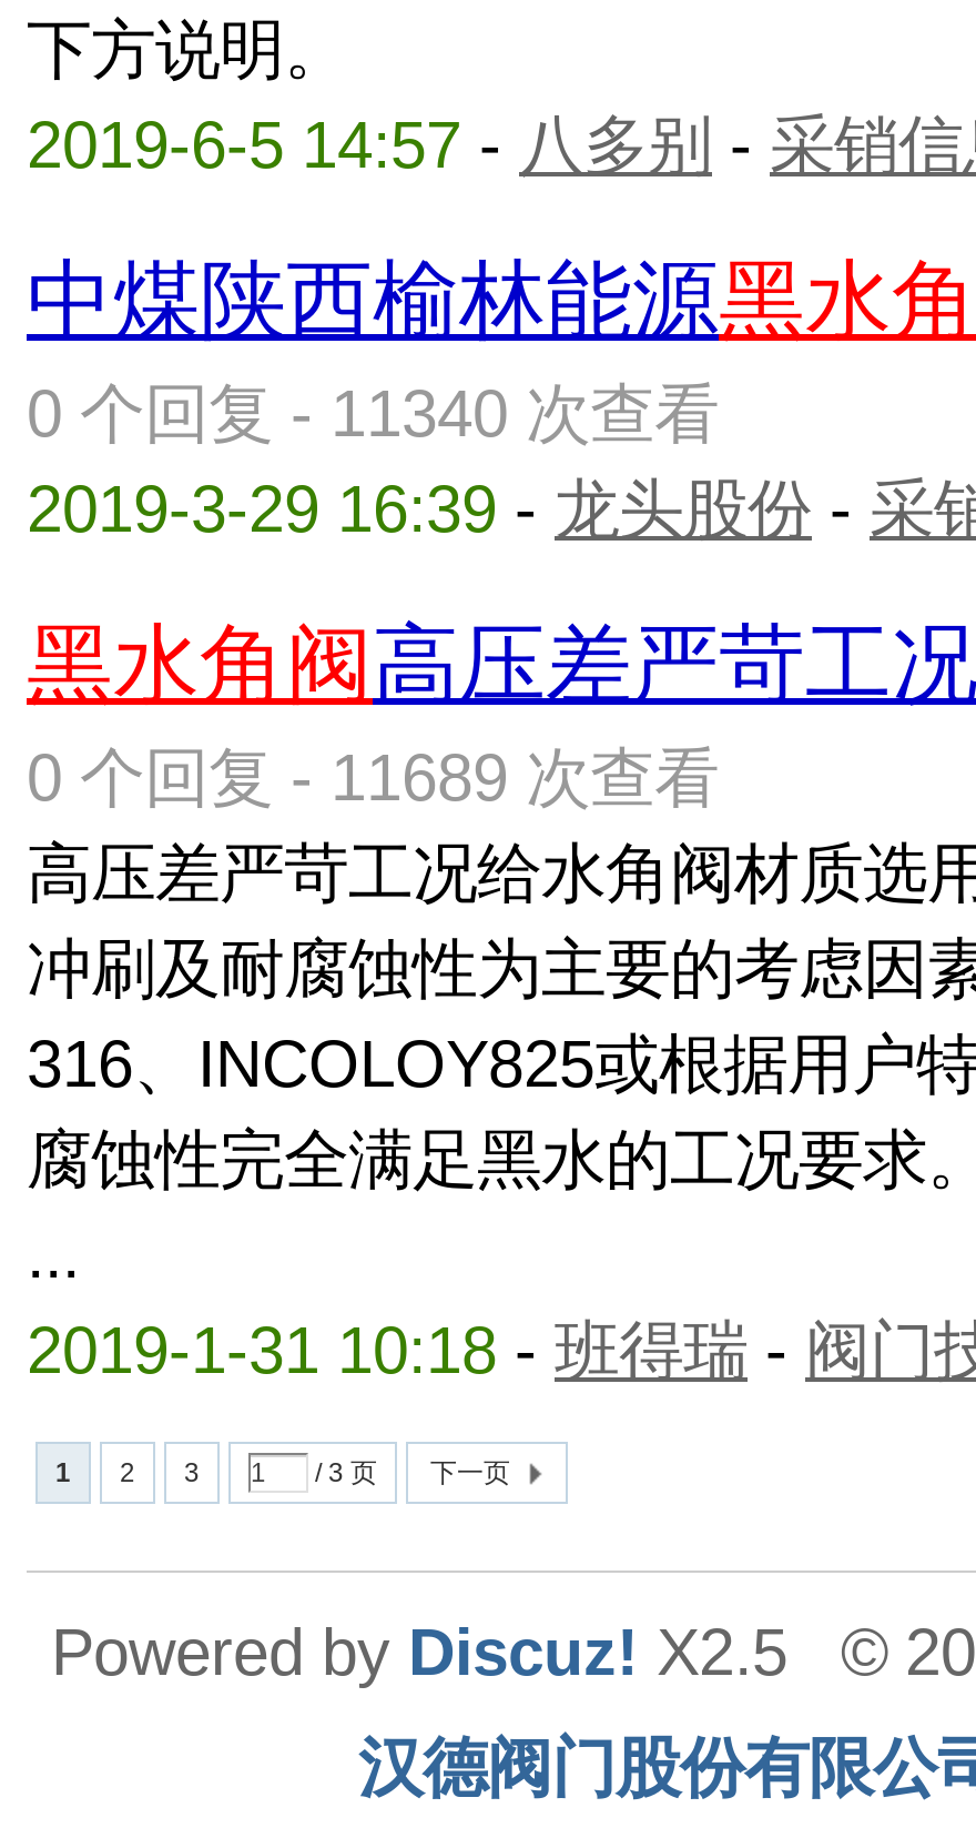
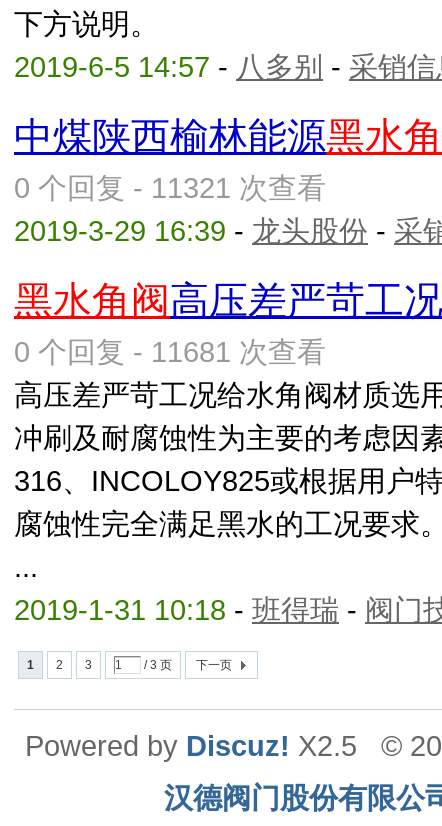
[27,376,719,450] 0 个回复 - 11340 次查看 -> [14,171,326,204] 0 个回复 - 11321 次查看
[27,740,719,814] 0 个回复 - 11689 次查看 -> [14,335,326,368] 0 个回复 - 11681 次查看

